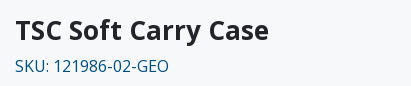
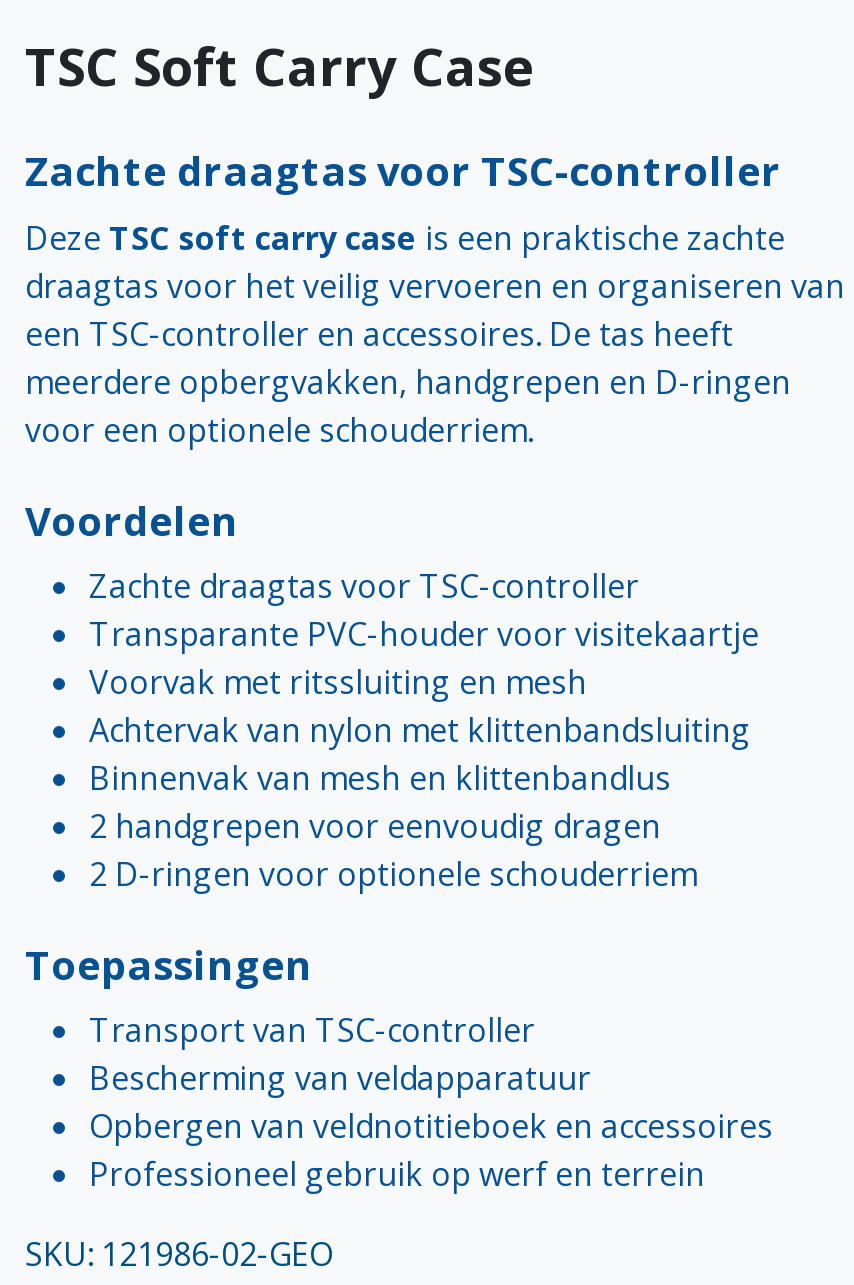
none -> [25,144,845,1196] Zachte draagtas voor TSC-controller | Deze TSC soft carry case is een praktische zachte | draagtas voor het veilig vervoeren en organiseren van | een TSC-controller en accessoires. De tas heeft | meerdere opbergvakken, handgrepen en D-ringen | voor een optionele schouderriem. | Voordelen | Zachte draagtas voor TSC-controller | Transparante PVC-houder voor visitekaartje | Voorvak met ritssluiting en mesh | Achtervak van nylon met klittenbandsluiting | Binnenvak van mesh en klittenbandlus | 2 handgrepen voor eenvoudig dragen | 2 D-ringen voor optionele schouderriem | Toepassingen | Transport van TSC-controller | Bescherming van veldapparatuur | Opbergen van veldnotitieboek en accessoires | Professioneel gebruik op werf en terrein

